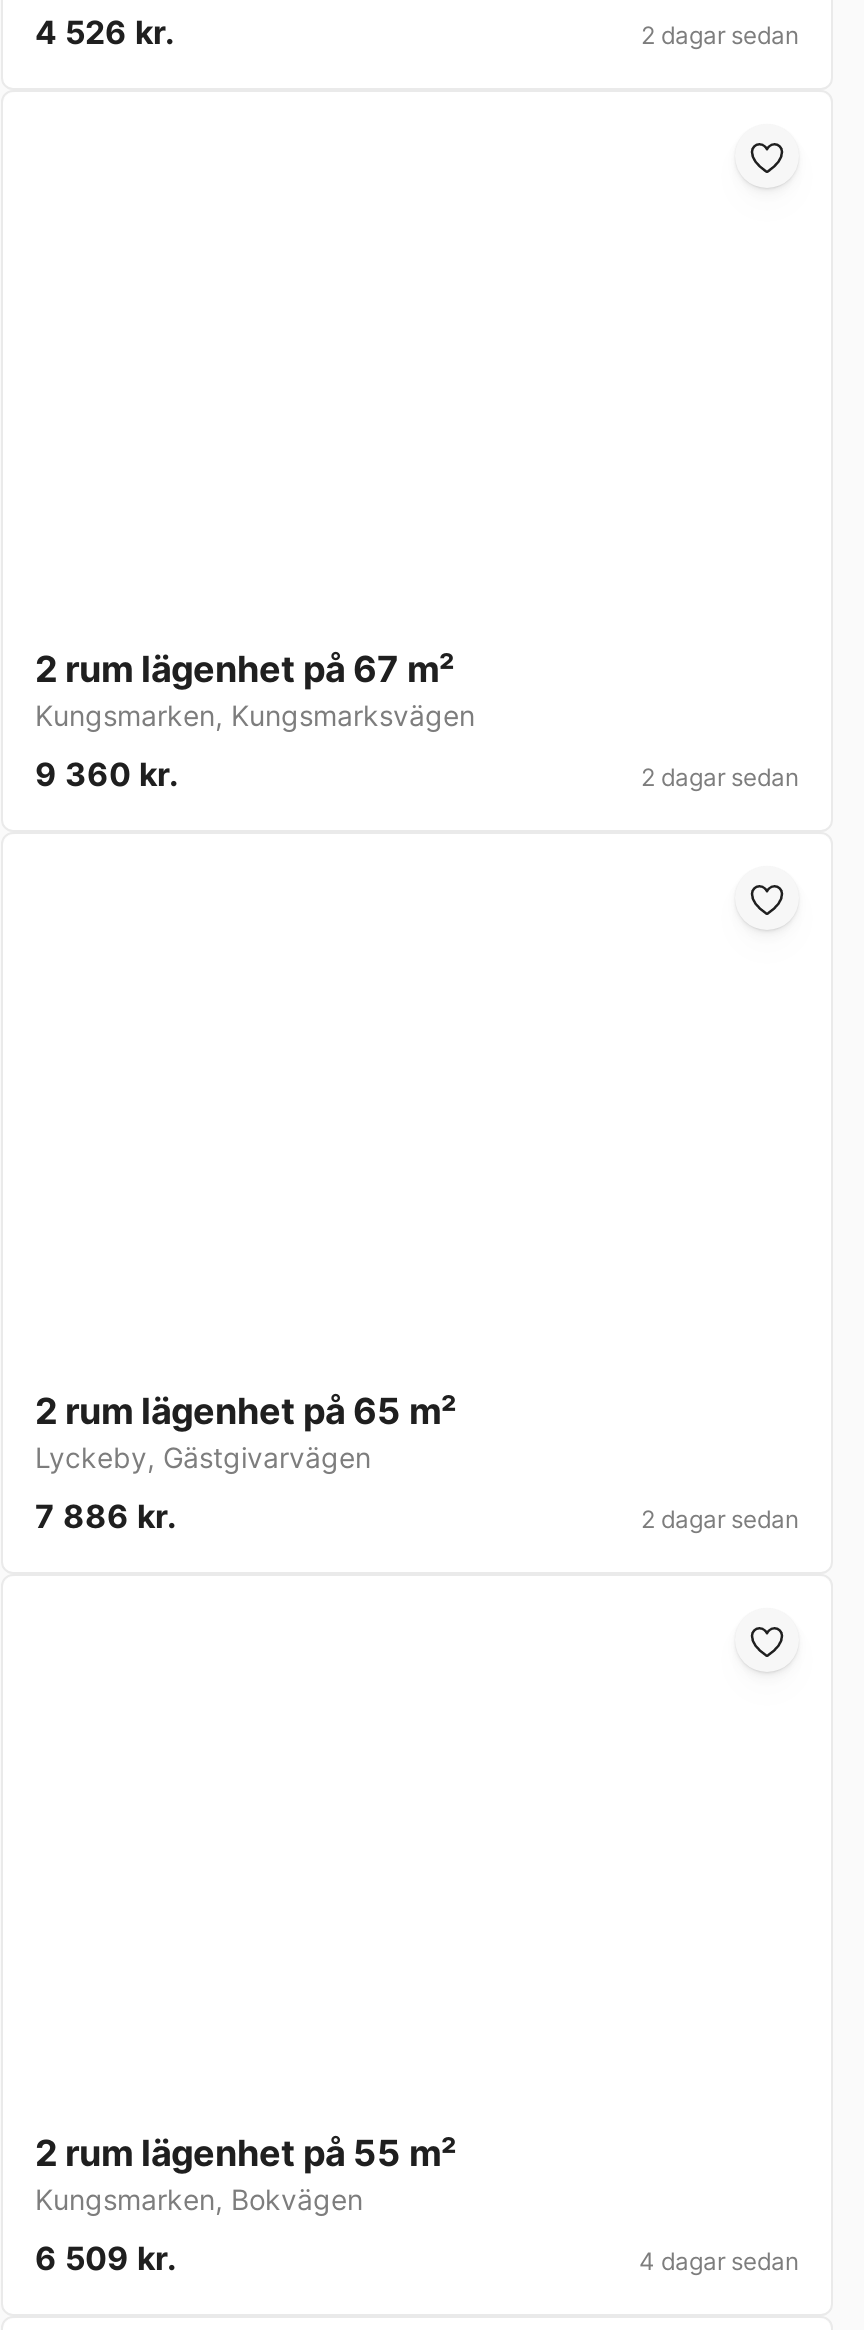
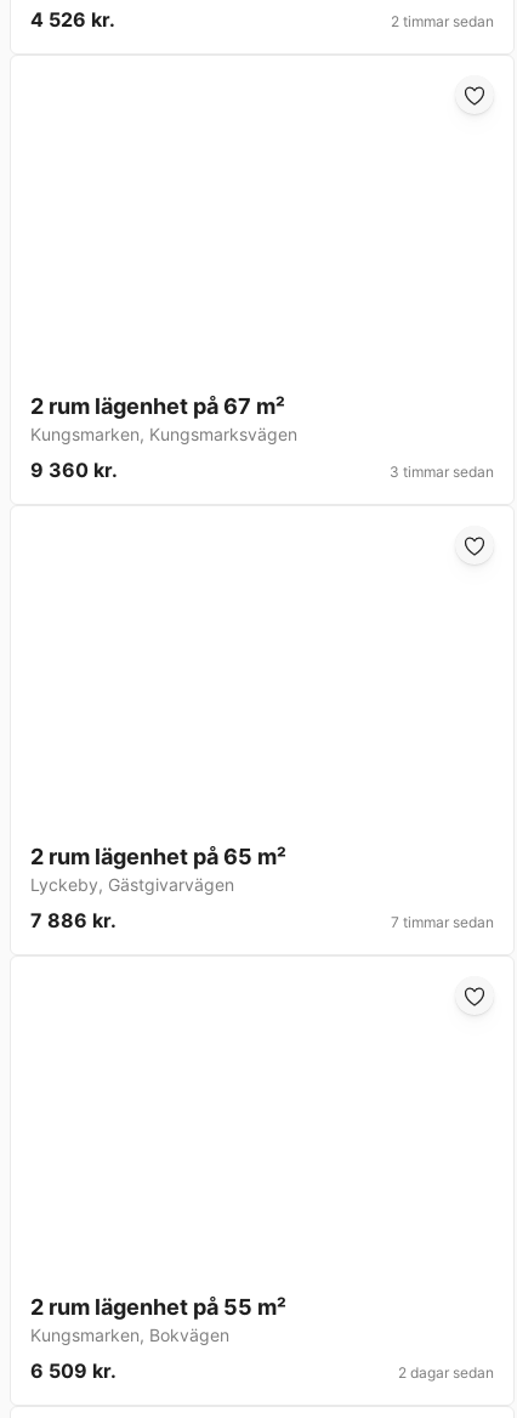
[641,21,799,51] 2 dagar sedan -> [391,13,494,31] 2 timmar sedan
[641,763,799,793] 2 dagar sedan -> [390,463,494,481] 3 timmar sedan
[641,1505,799,1535] 2 dagar sedan -> [391,913,494,932] 7 timmar sedan
[639,2247,799,2277] 4 dagar sedan -> [398,1364,494,1382] 2 dagar sedan

